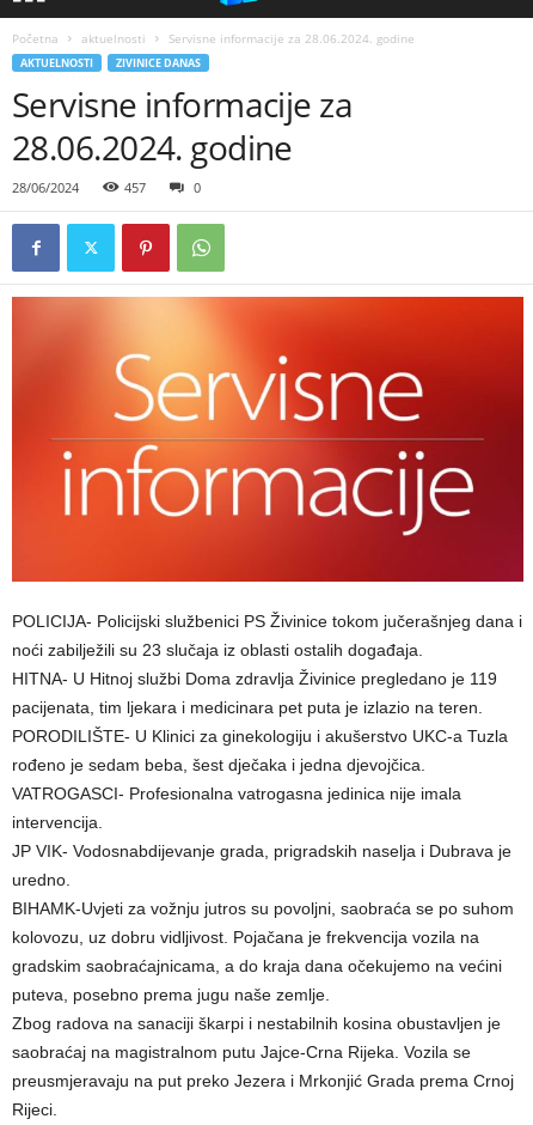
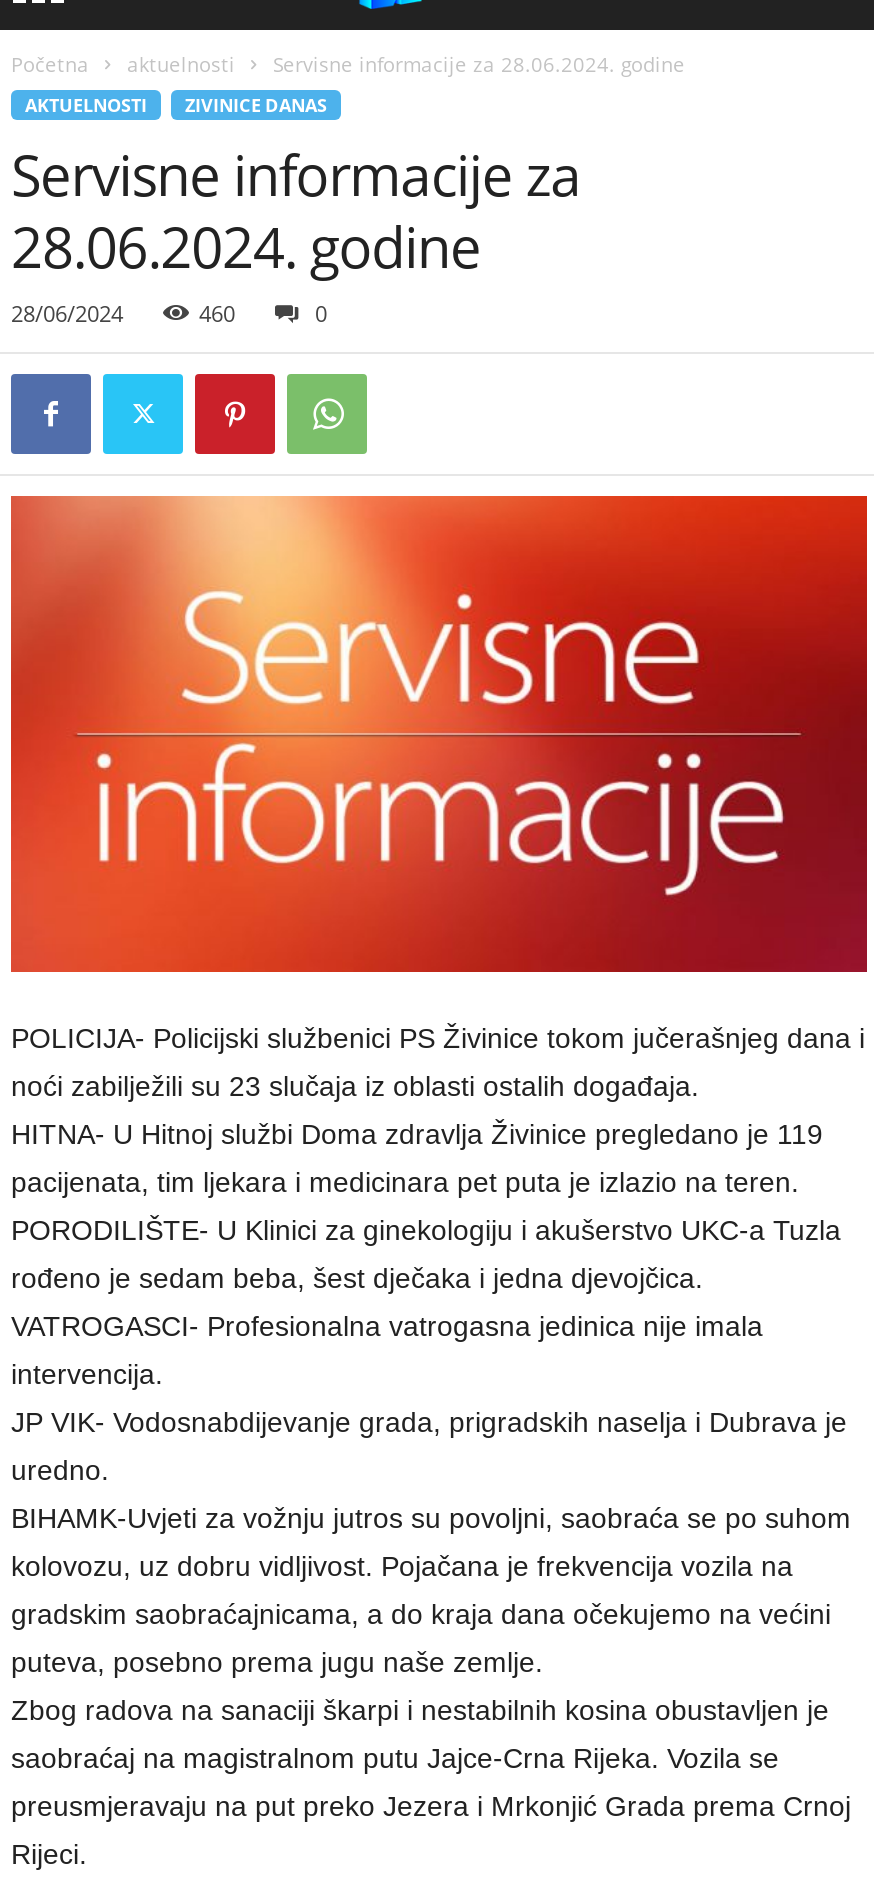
[124,178,146,196] 457 -> [199,298,235,328] 460

